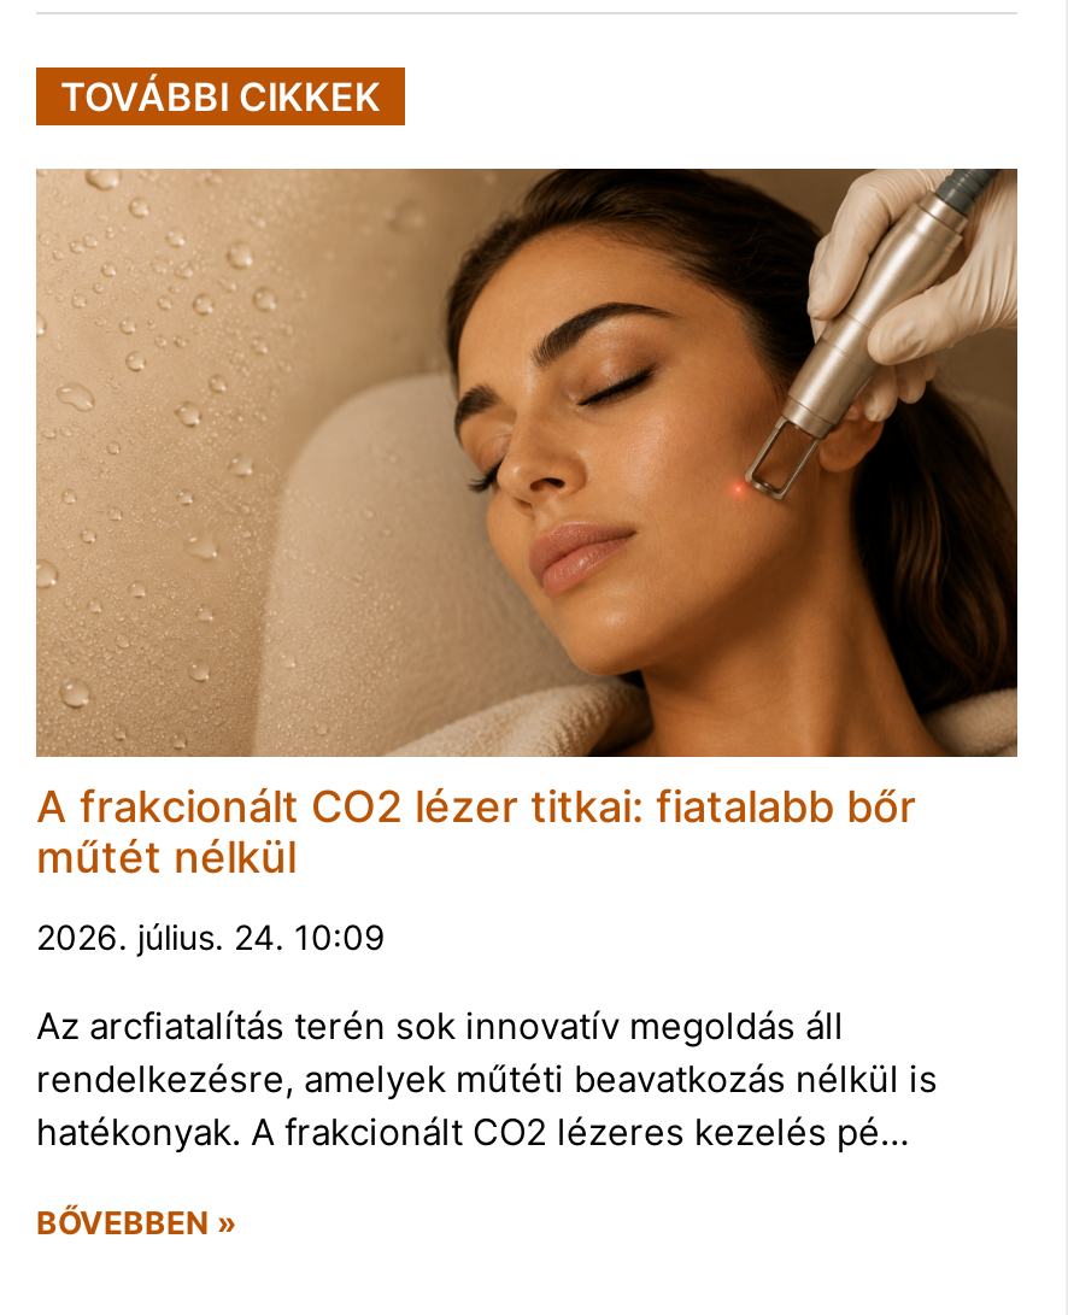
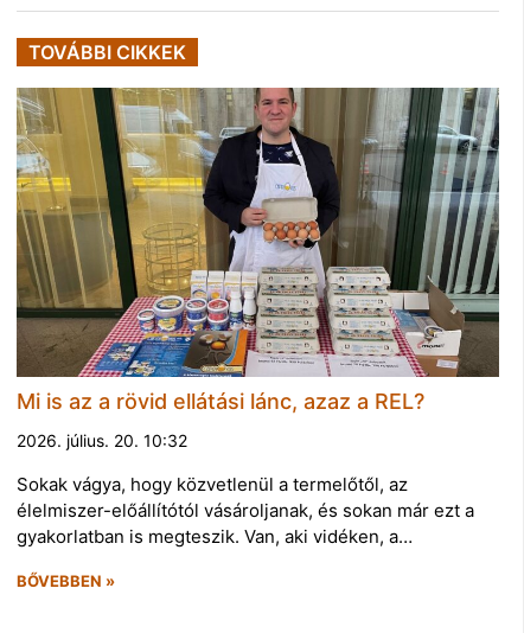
[36,166,1017,883] [image] | A frakcionált CO2 lézer titkai: fiatalabb bőr | műtét nélkül -> [15,87,500,414] [image] | Mi is az a rövid ellátási lánc, azaz a REL?
[36,917,386,958] 2026. július. 24. 10:09 -> [17,431,187,451] 2026. július. 20. 10:32
[36,1004,938,1155] Az arcfiatalítás terén sok innovatív megoldás áll | rendelkezésre, amelyek műtéti beavatkozás nélkül is | hatékonyak. A frakcionált CO2 lézeres kezelés pé… -> [17,473,474,548] Sokak vágya, hogy közvetlenül a termelőtől, az | élelmiszer-előállítótól vásároljanak, és sokan már ezt a | gyakorlatban is megteszik. Van, aki vidéken, a…

